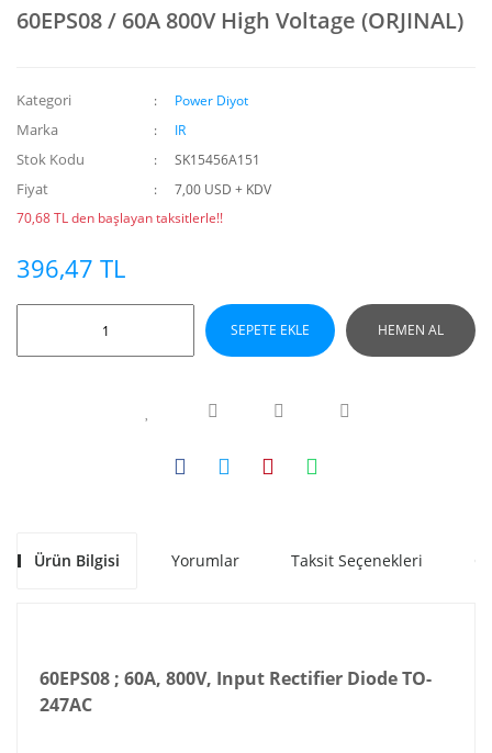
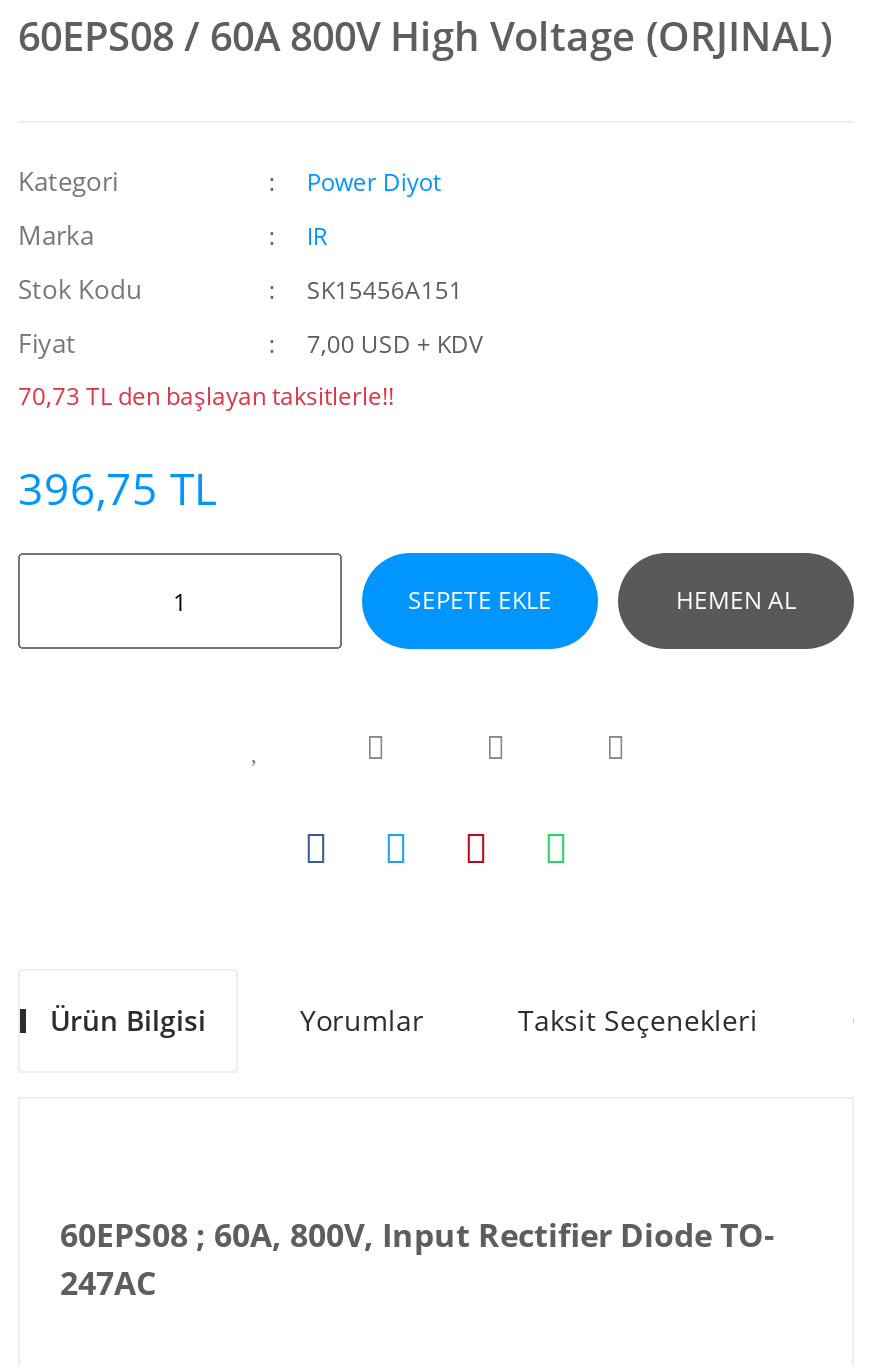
[16,209,223,227] 70,68 TL den başlayan taksitlerle!! -> [18,379,394,413] 70,73 TL den başlayan taksitlerle!!
[16,251,125,284] 396,47 TL -> [18,457,216,517] 396,75 TL

